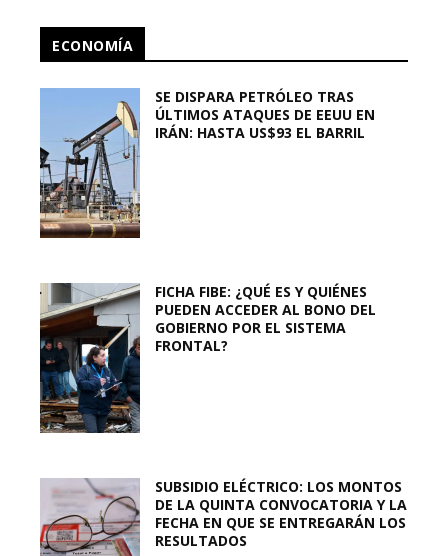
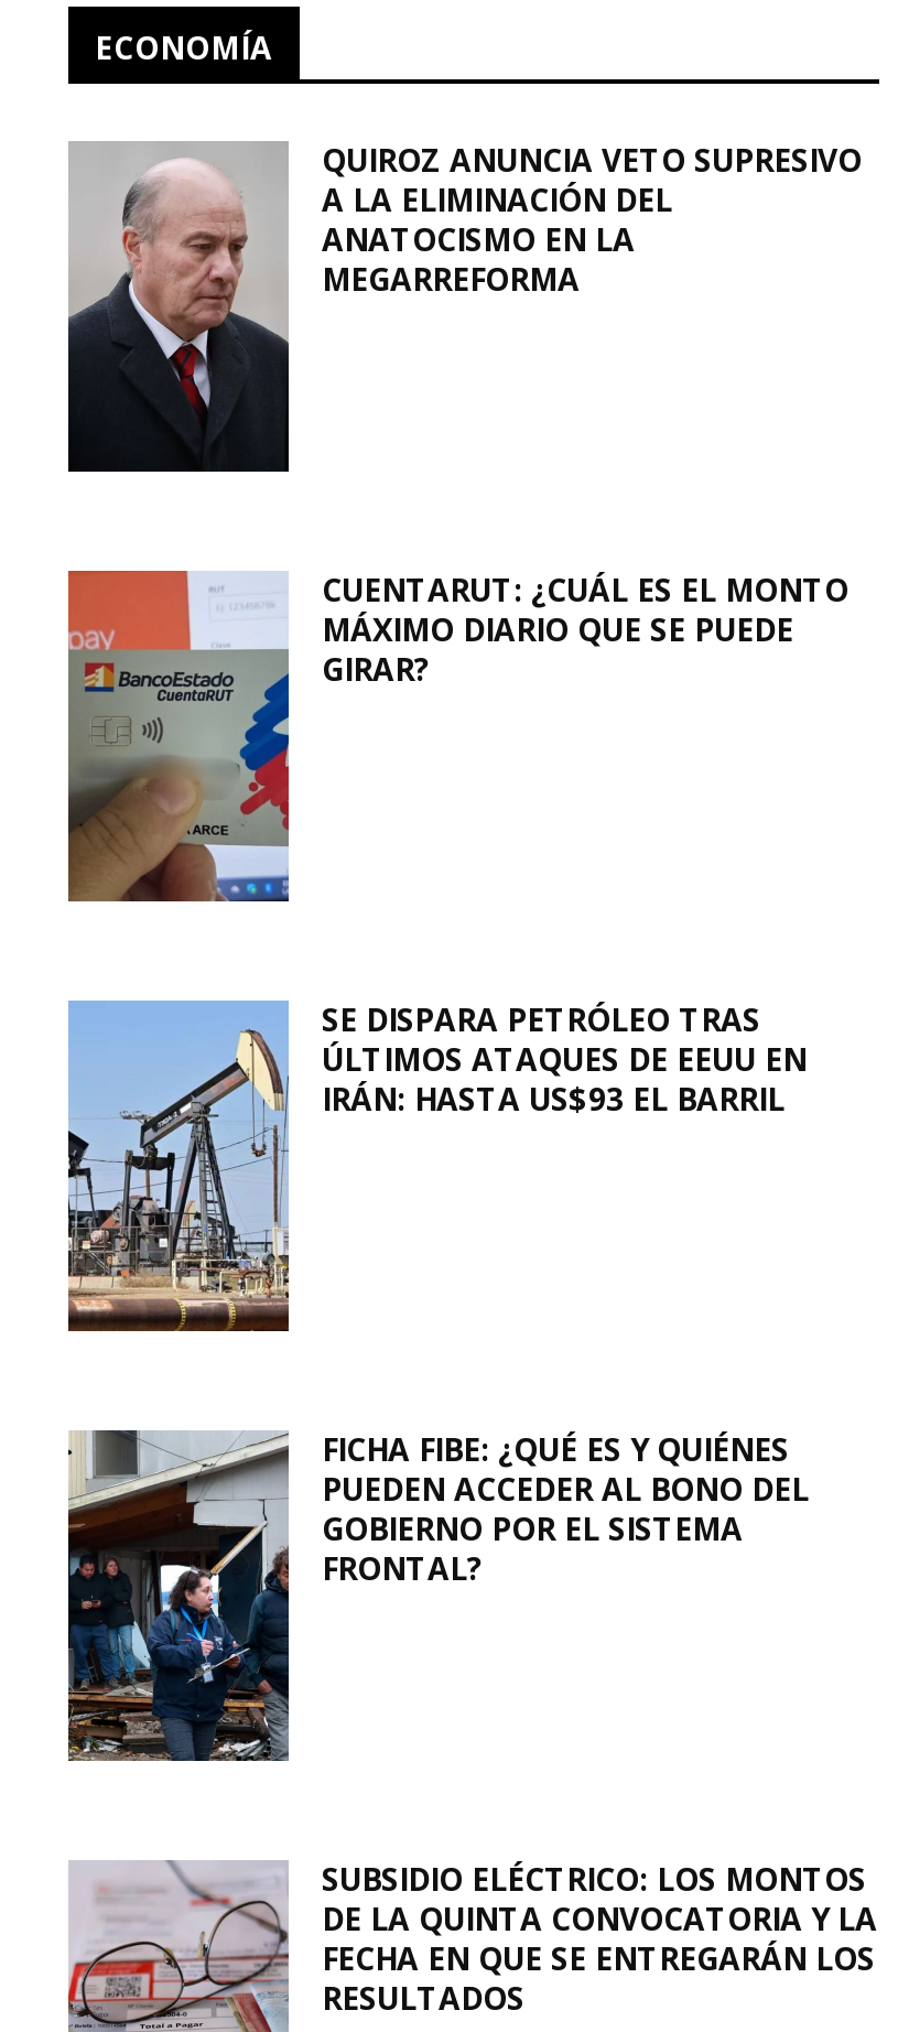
none -> [66,139,862,472] [image] | QUIROZ ANUNCIA VETO SUPRESIVO | A LA ELIMINACIÓN DEL | ANATOCISMO EN LA | MEGARREFORMA
none -> [66,569,848,904] [image] | CUENTARUT: ¿CUÁL ES EL MONTO | MÁXIMO DIARIO QUE SE PUEDE | GIRAR?

